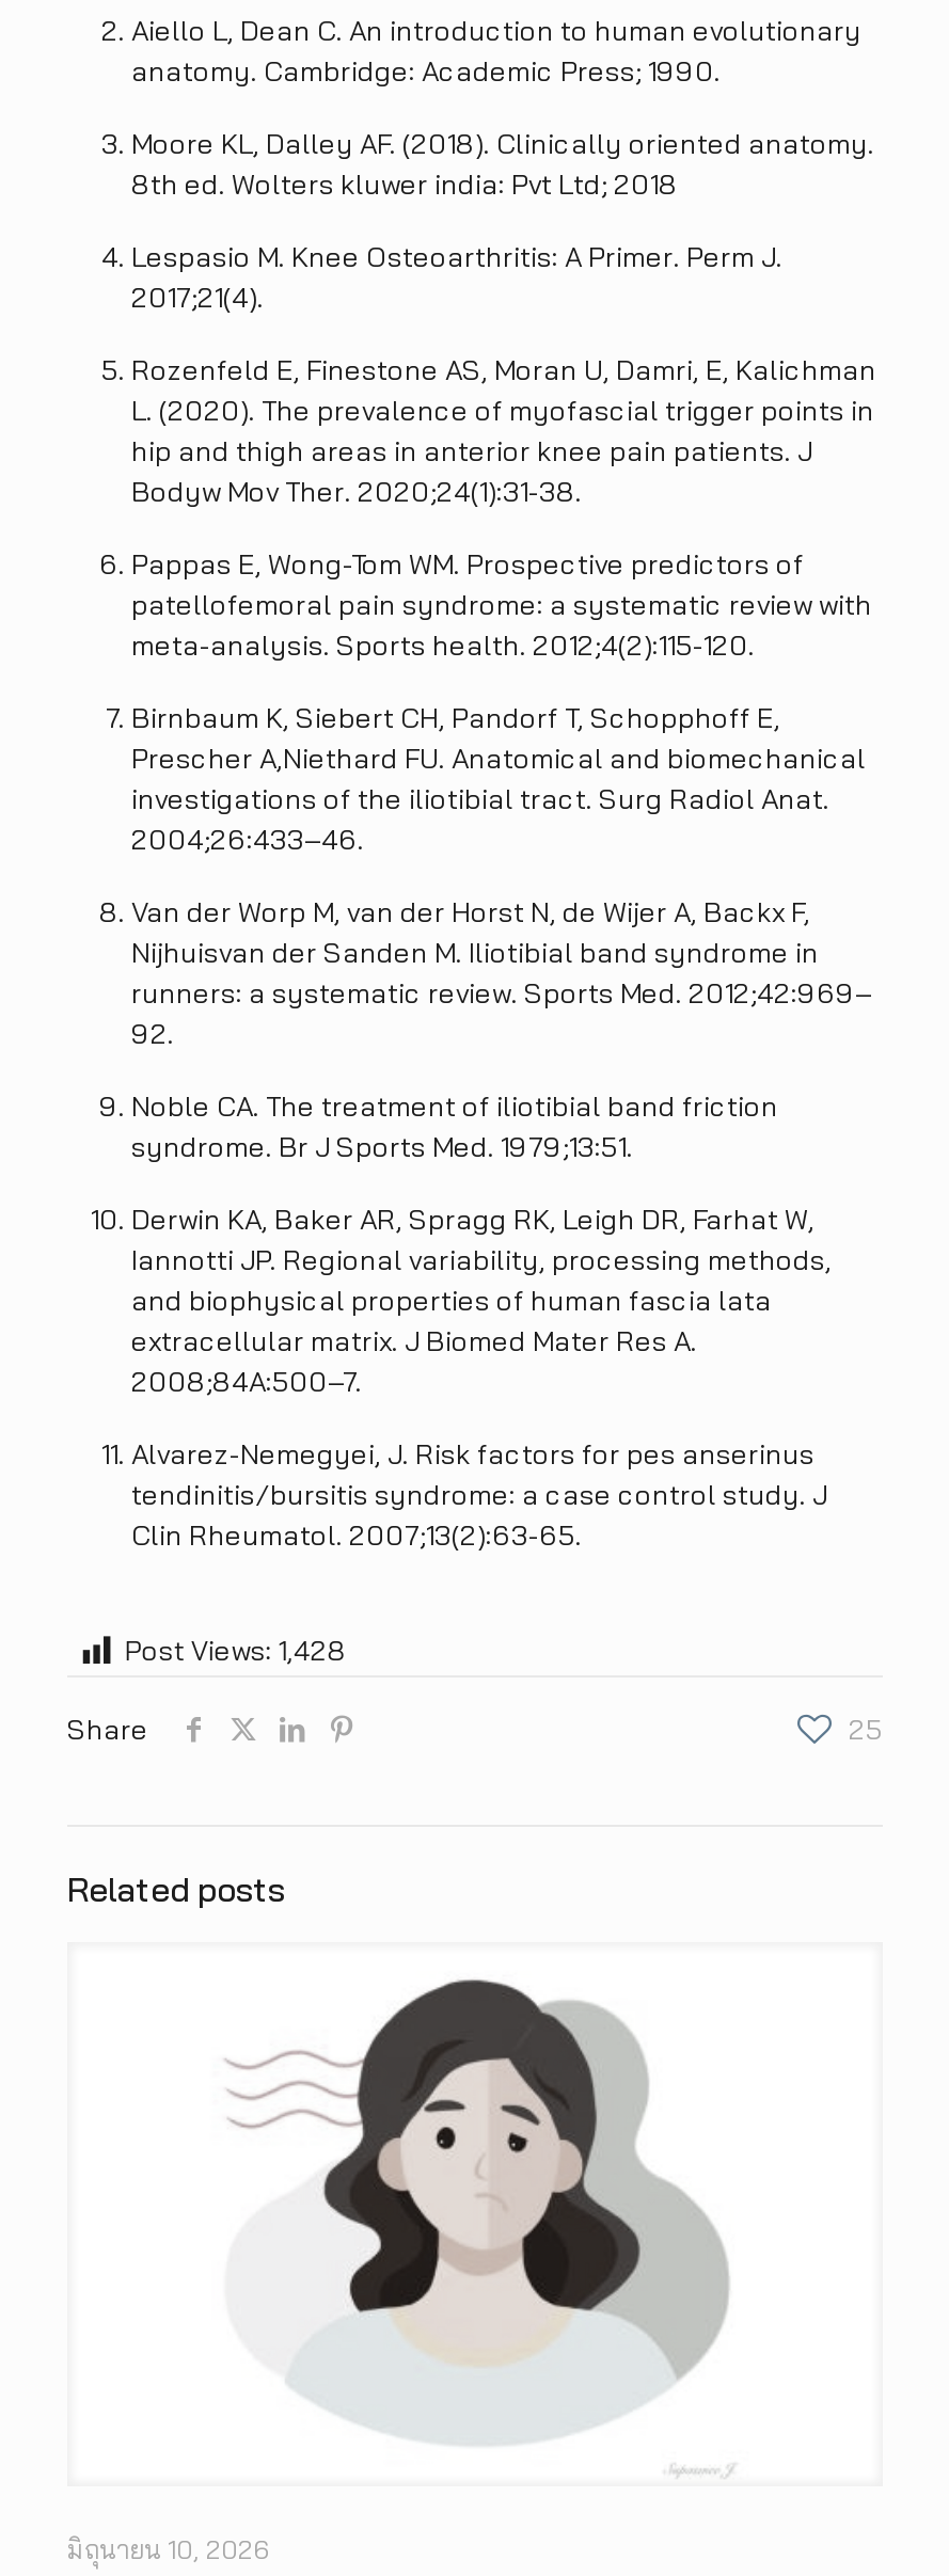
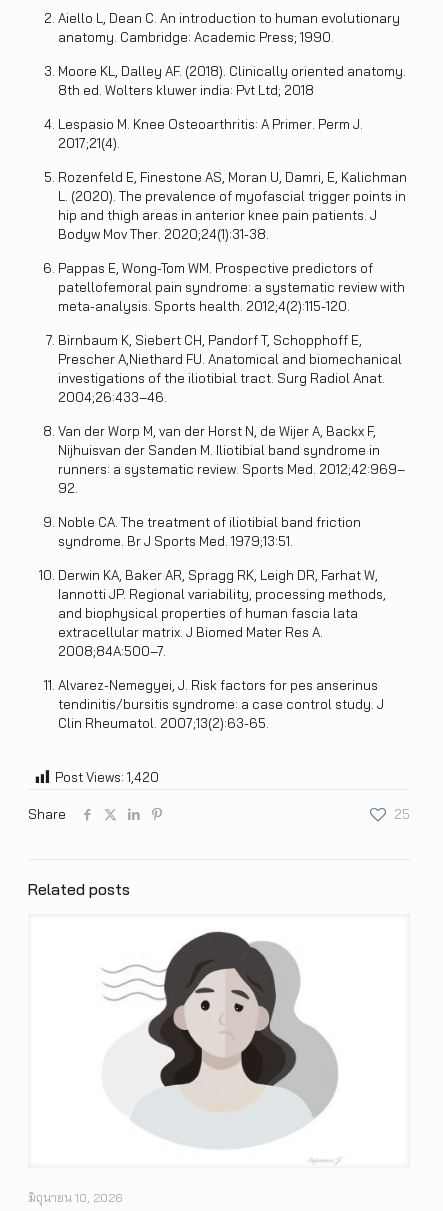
[124,1633,347,1667] Post Views: 1,428 -> [55,769,159,785] Post Views: 1,420

